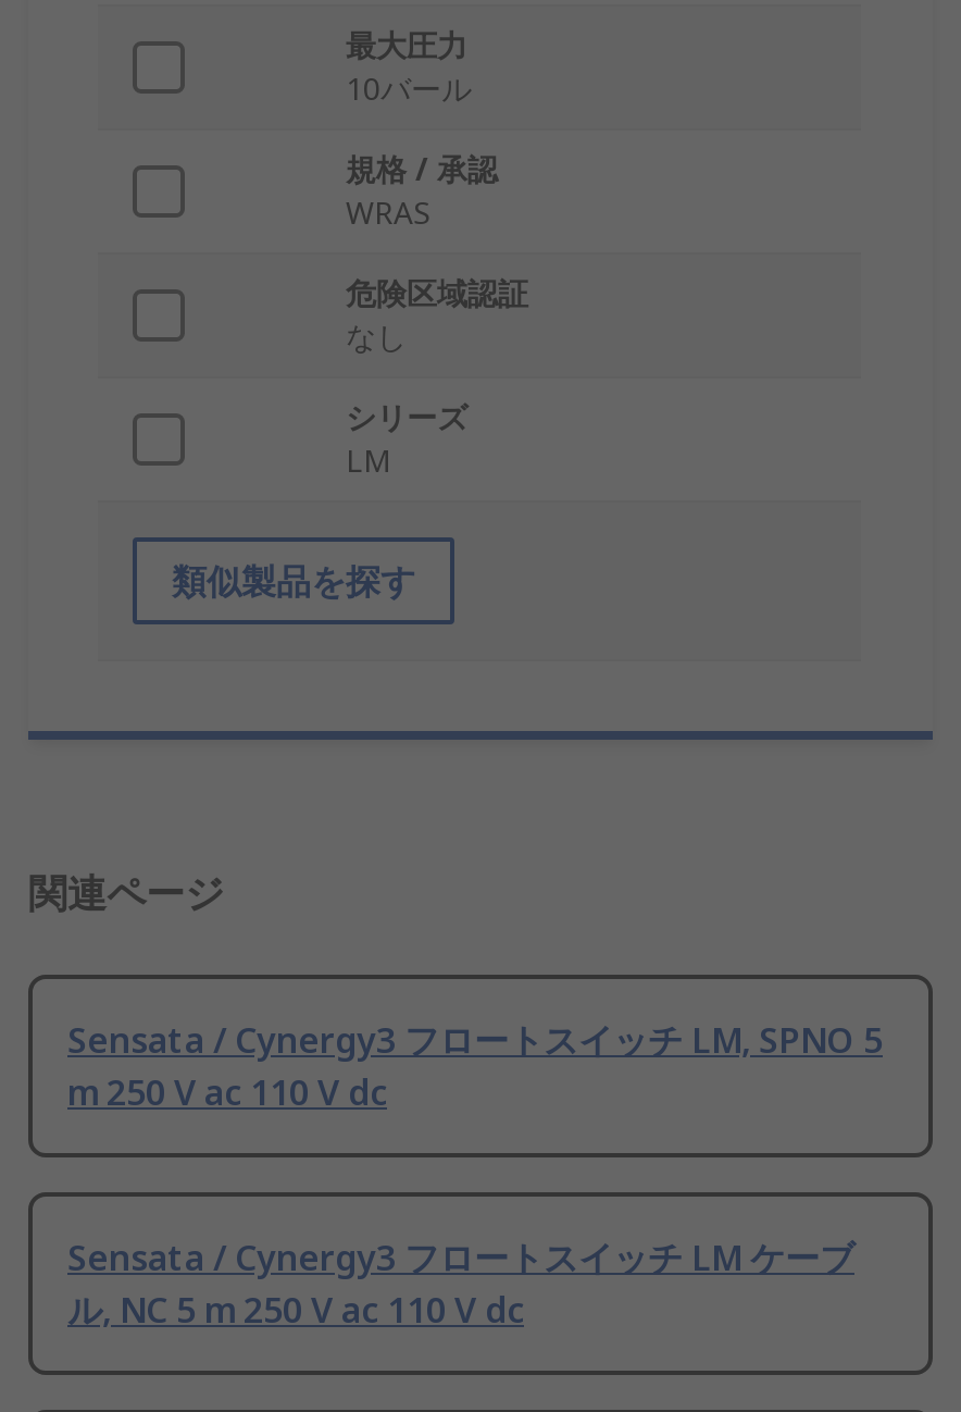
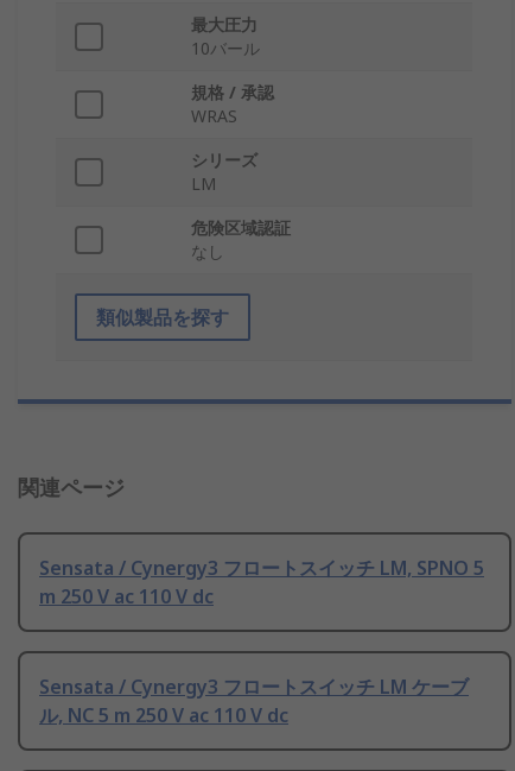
moved [346,273,528,358] -> [191,217,291,263]: 危険区域認証 | なし
moved [346,397,467,482] -> [191,149,257,195]: シリーズ | LM

